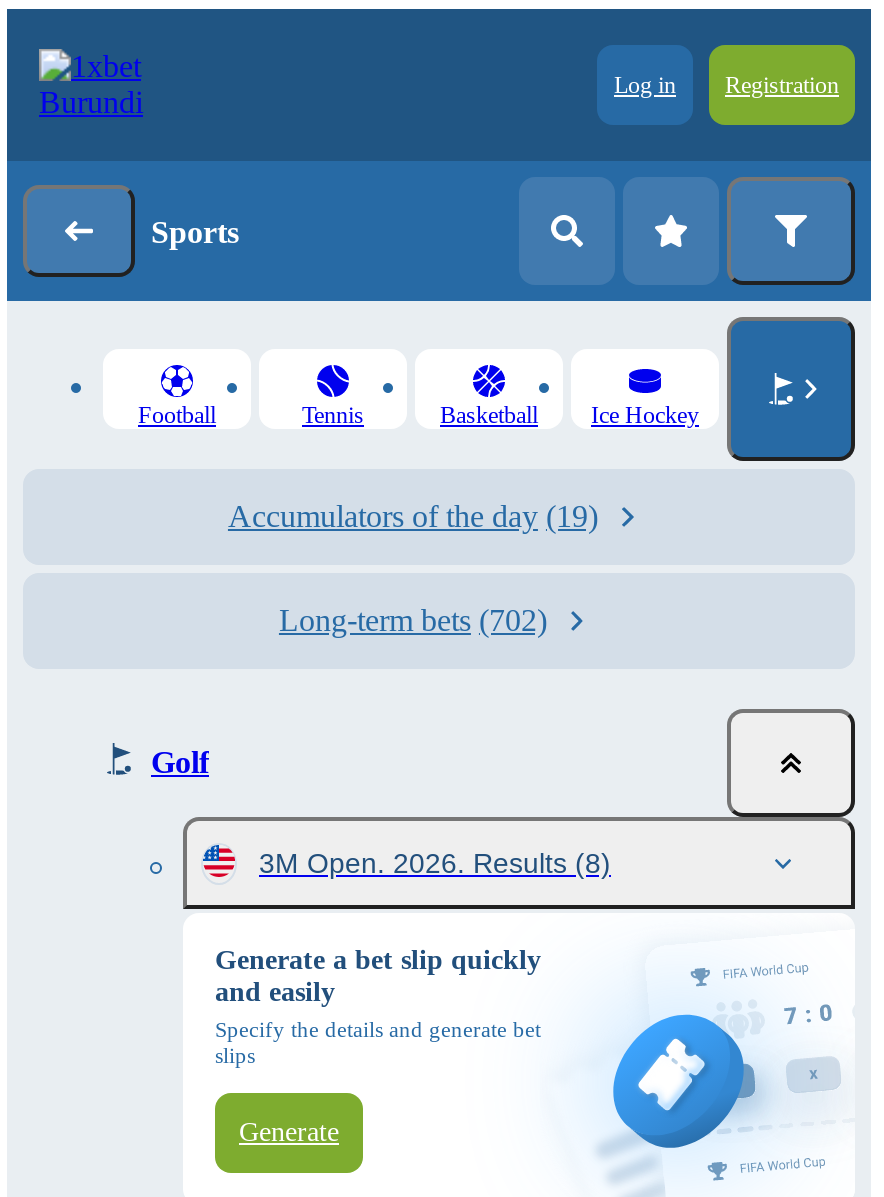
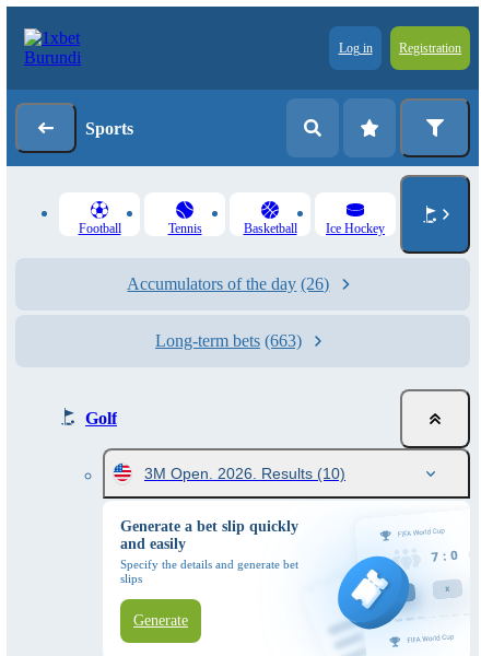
[228,499,598,533] Accumulators of the day (19) -> [127,274,330,293] Accumulators of the day (26)
[279,603,547,637] Long-term bets (702) -> [155,331,302,350] Long-term bets (663)
[259,847,611,879] 3M Open. 2026. Results (8) -> [144,465,345,482] 3M Open. 2026. Results (10)

